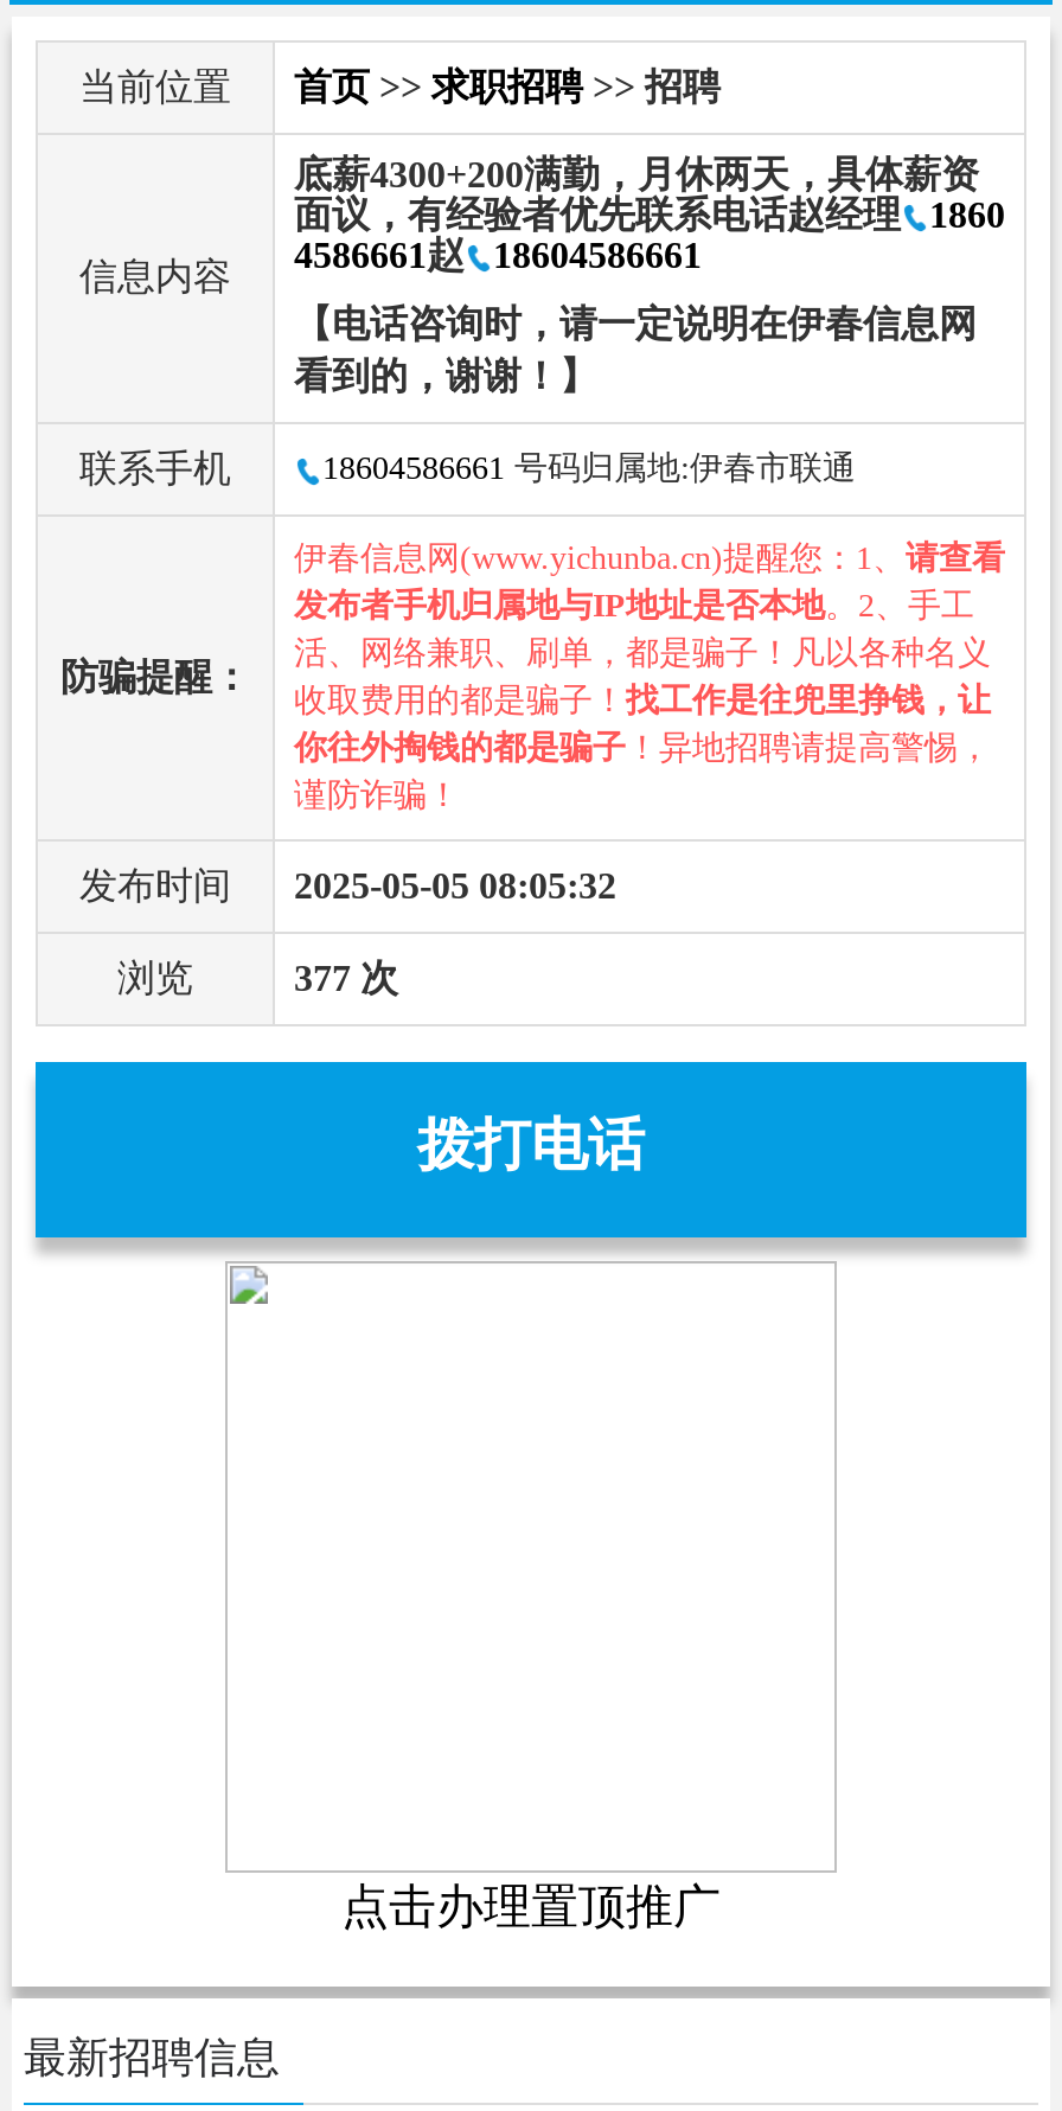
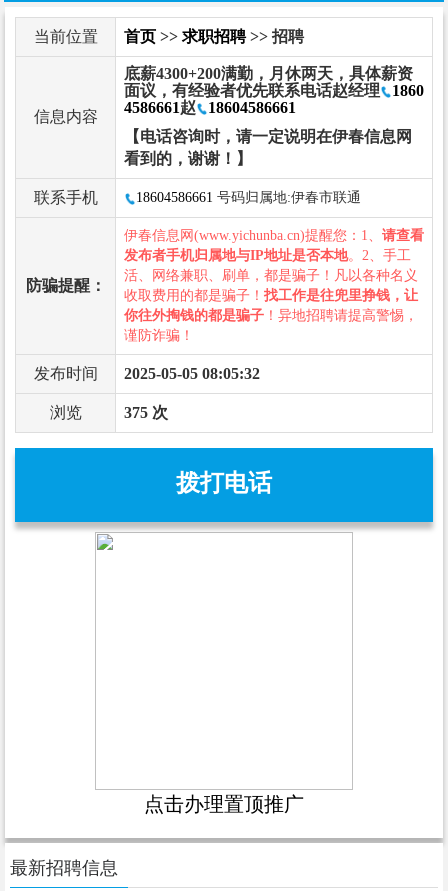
[294,958,398,998] 377 次 -> [124,404,168,421] 375 次

